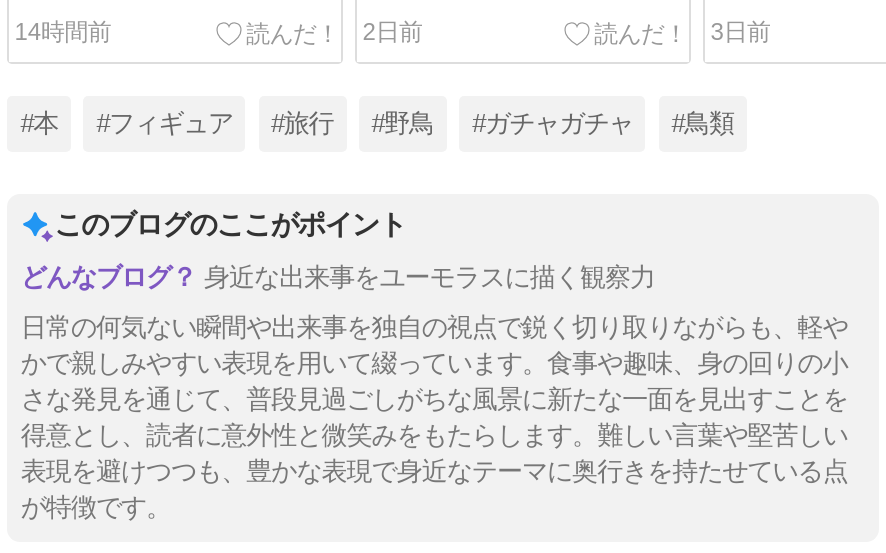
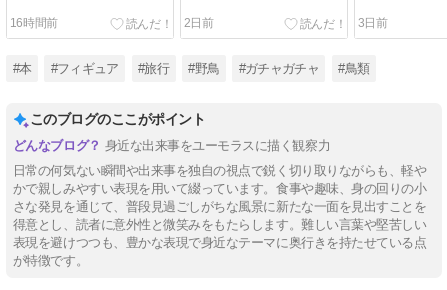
[15,17,111,45] 14時間前 -> [10,16,58,30] 16時間前

